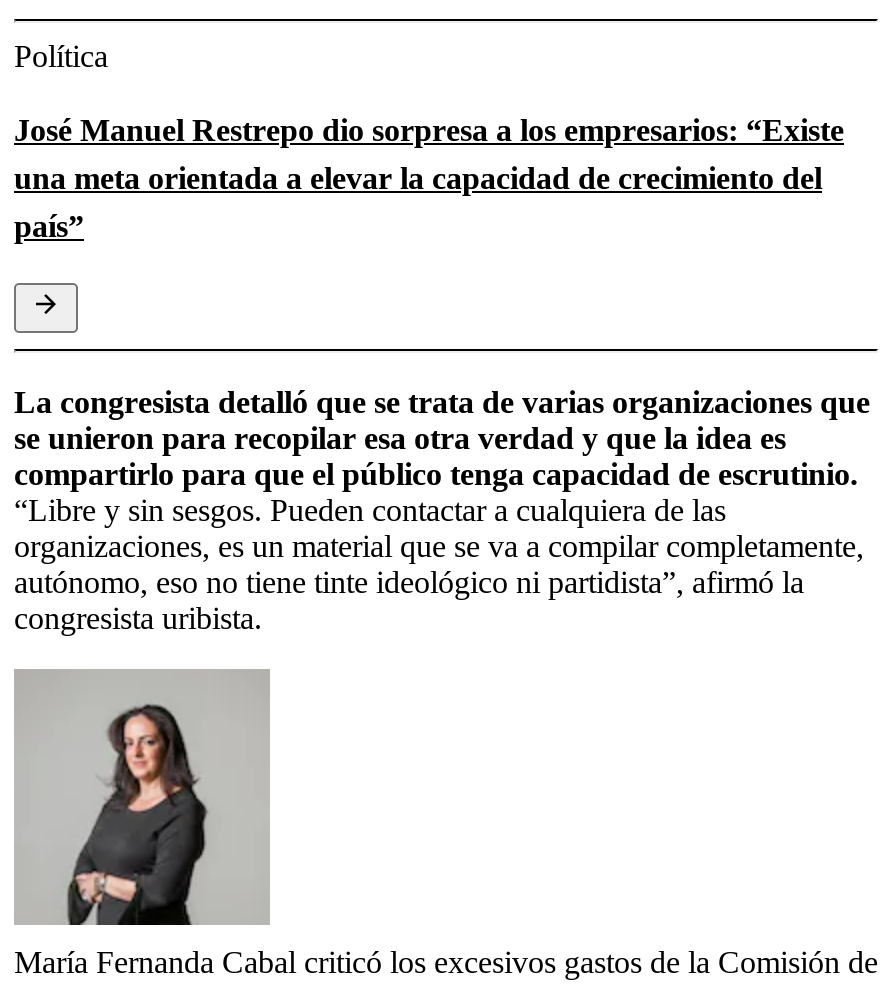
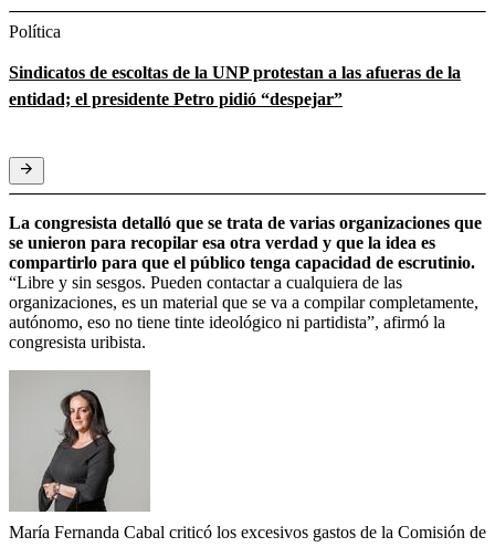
[14,112,844,242] José Manuel Restrepo dio sorpresa a los empresarios: “Existe | una meta orientada a elevar la capacidad de crecimiento del | país” -> [9,63,461,108] Sindicatos de escoltas de la UNP protestan a las afueras de la | entidad; el presidente Petro pidió “despejar”

